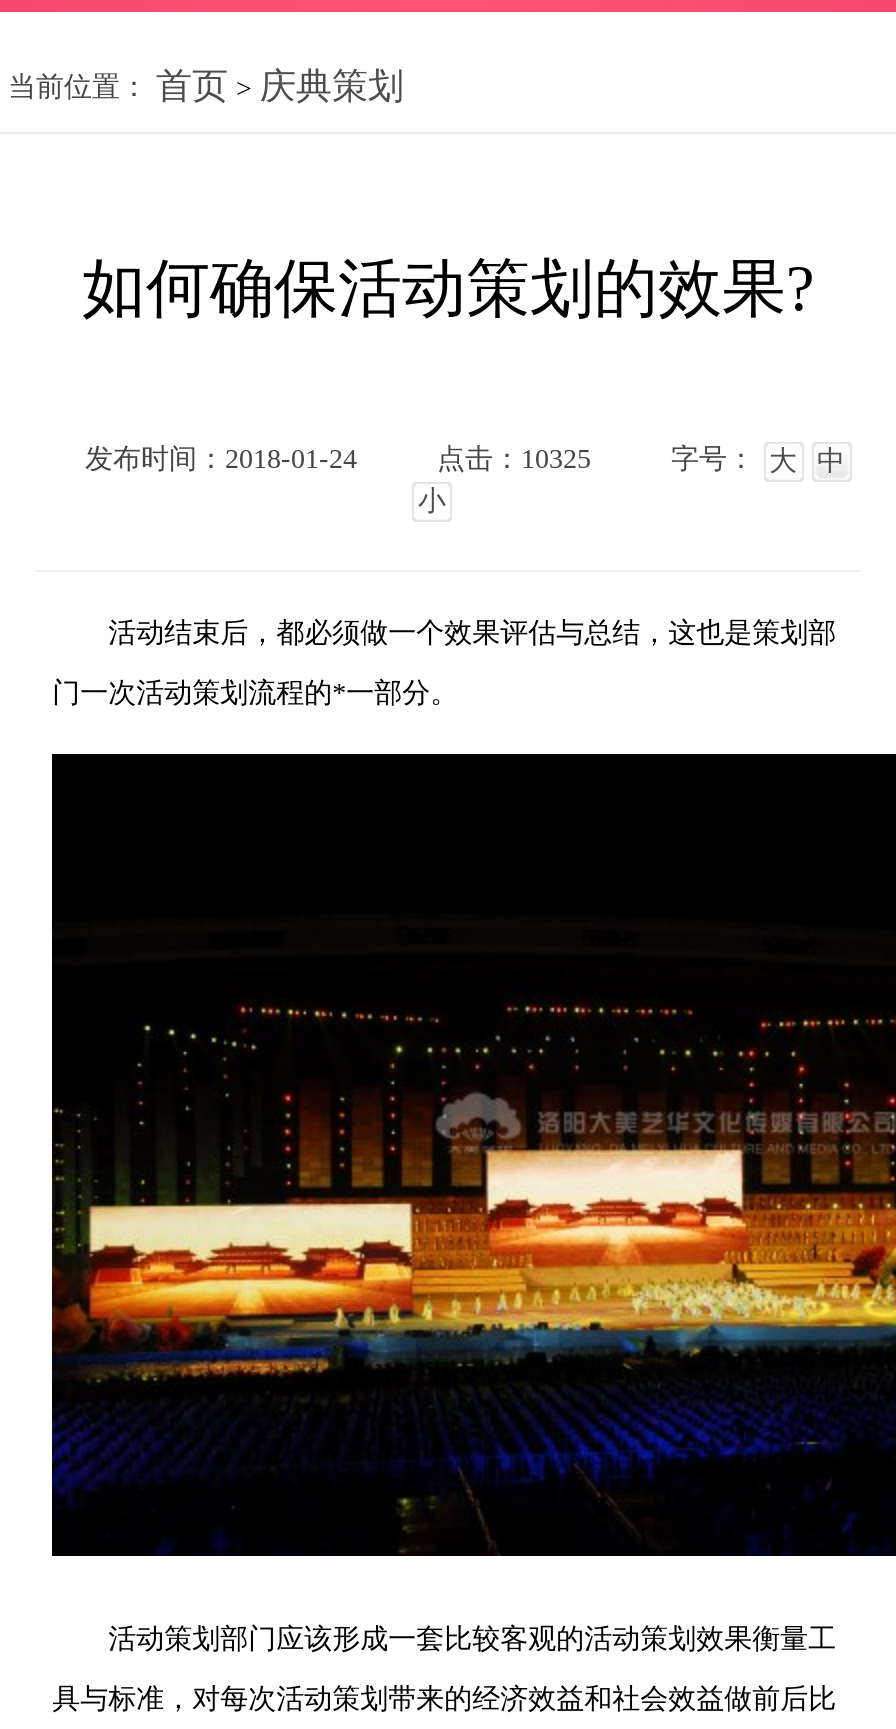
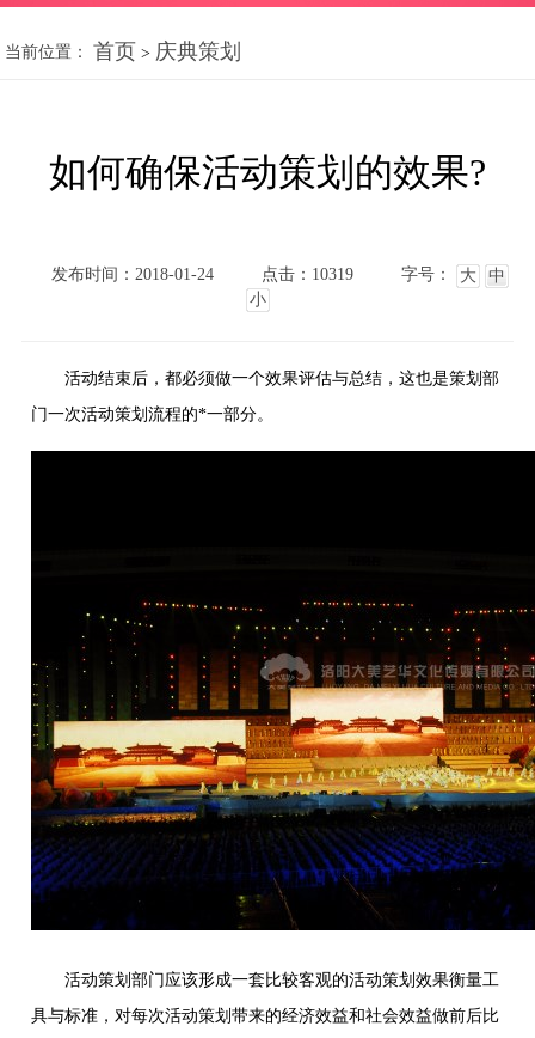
[437,445,591,475] 点击：10325 -> [261,266,353,284] 点击：10319

